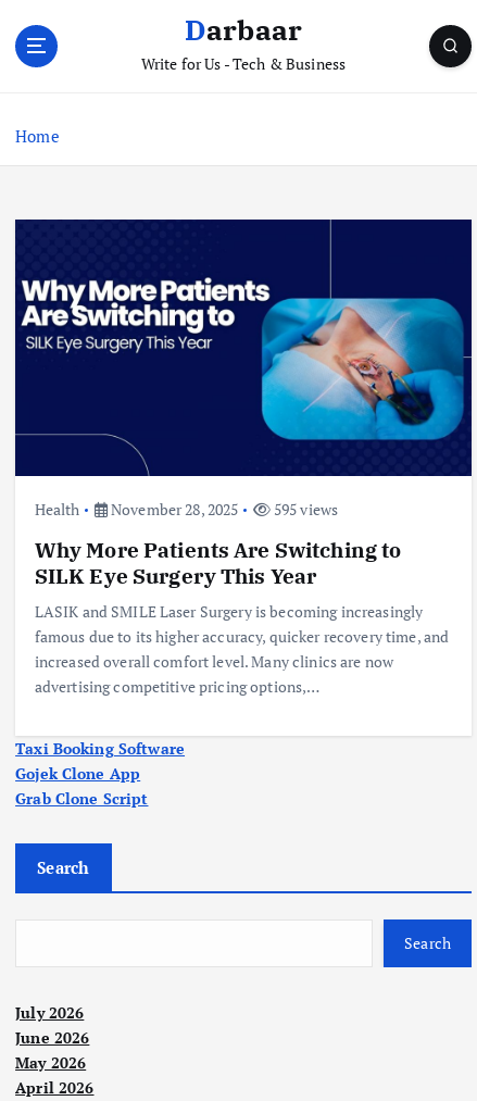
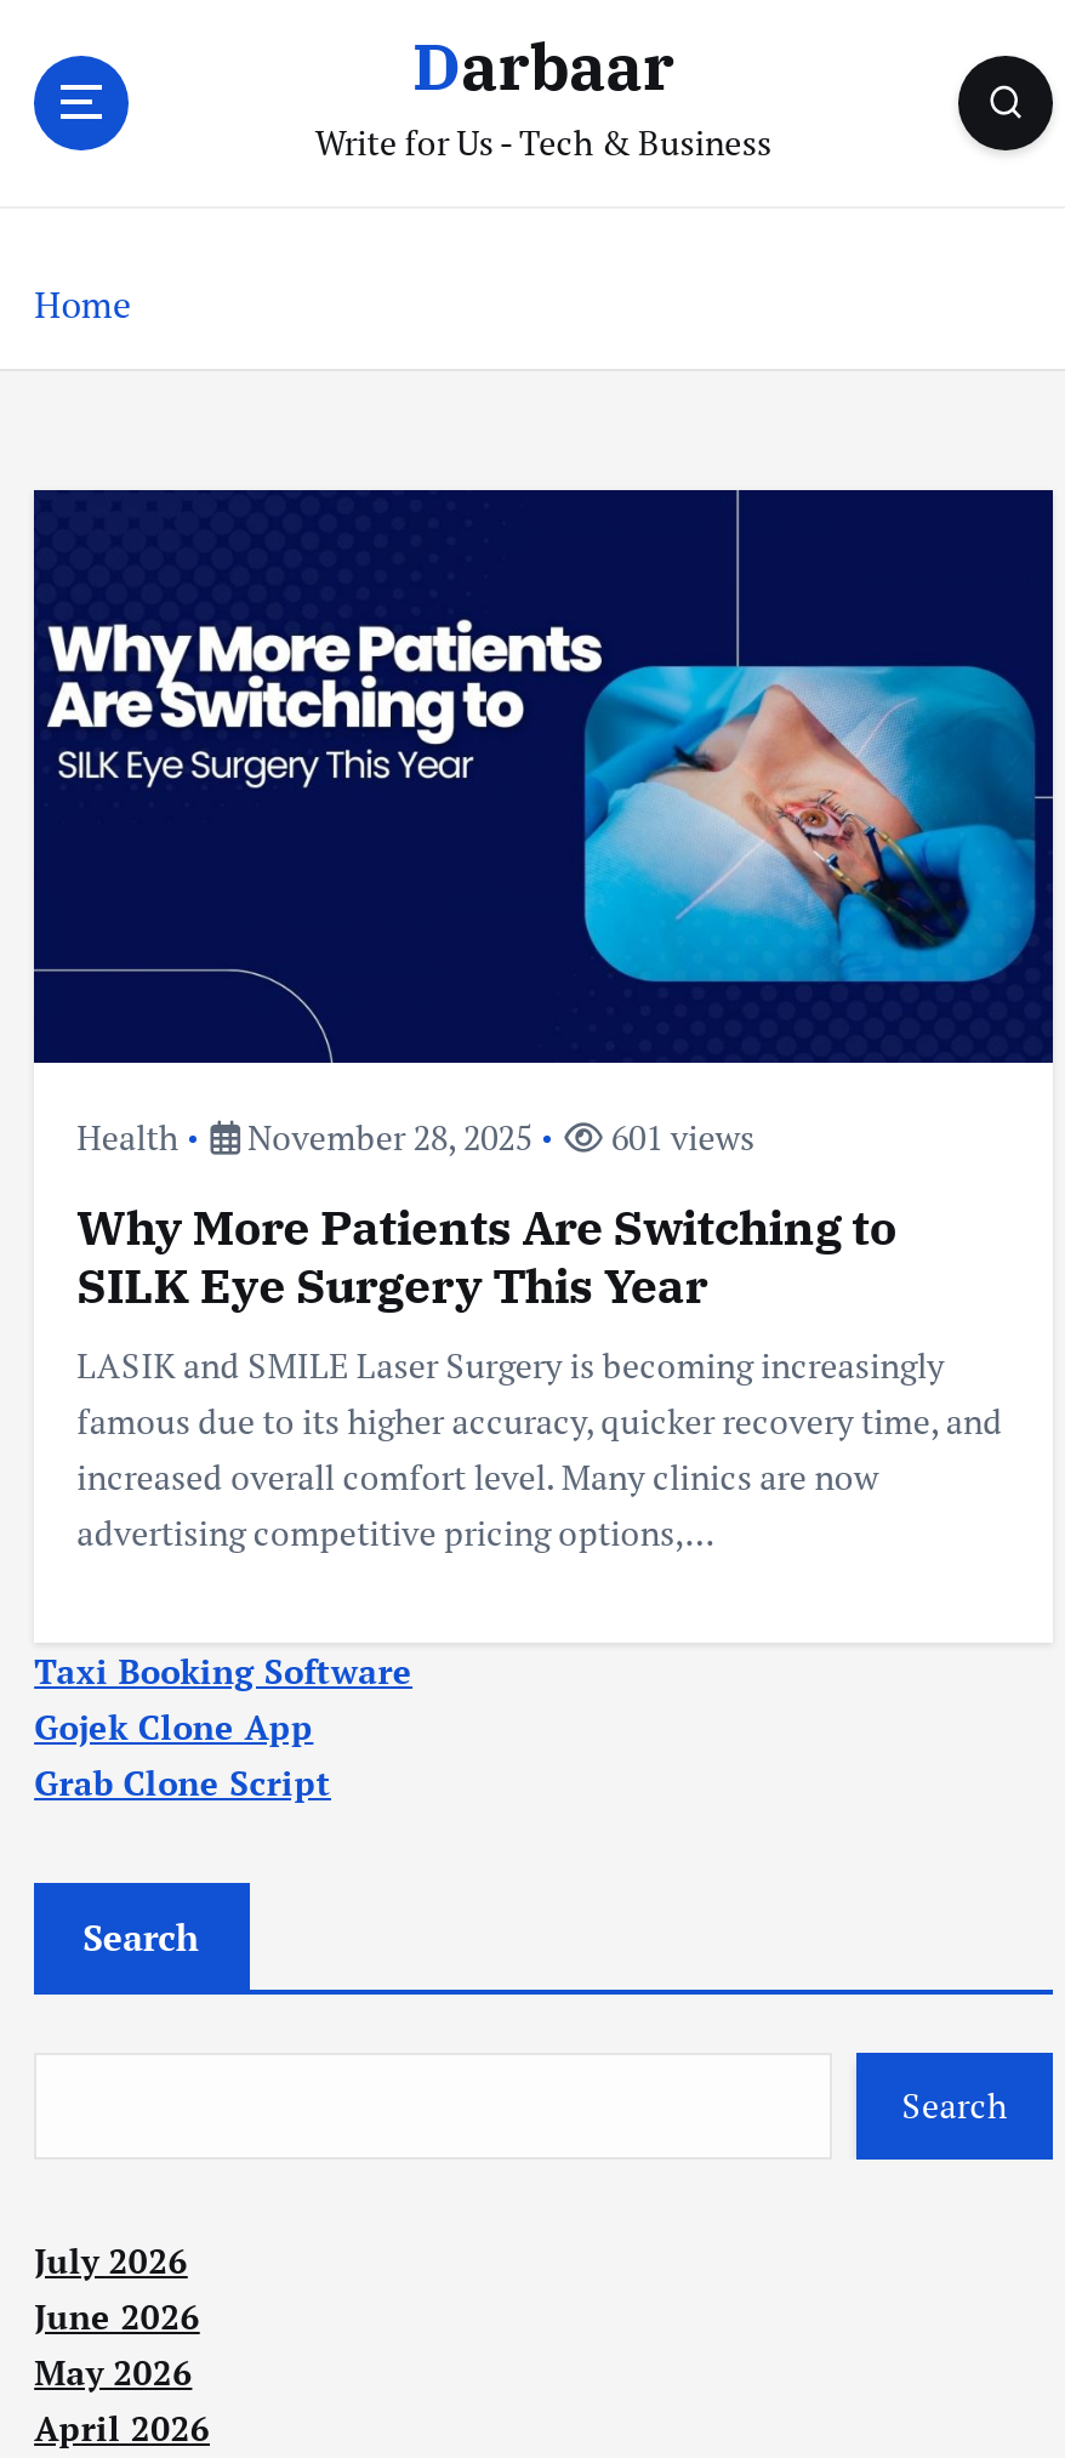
[34,499,338,520] Health November 28, 2025 595 views -> [77,1114,755,1160] Health November 28, 2025 601 views

